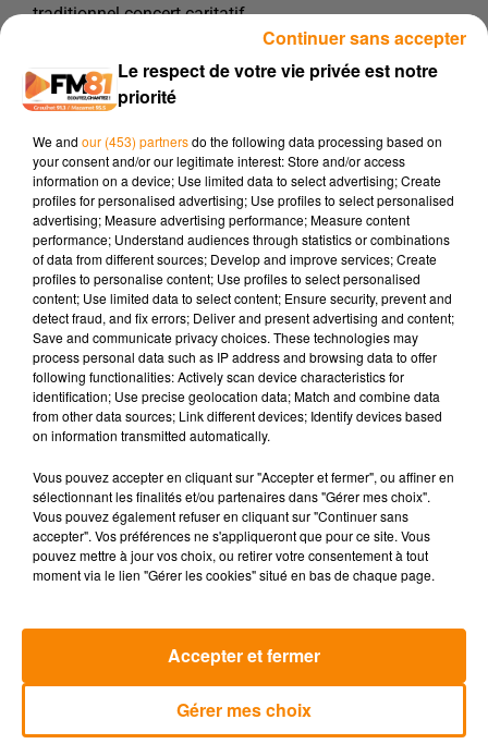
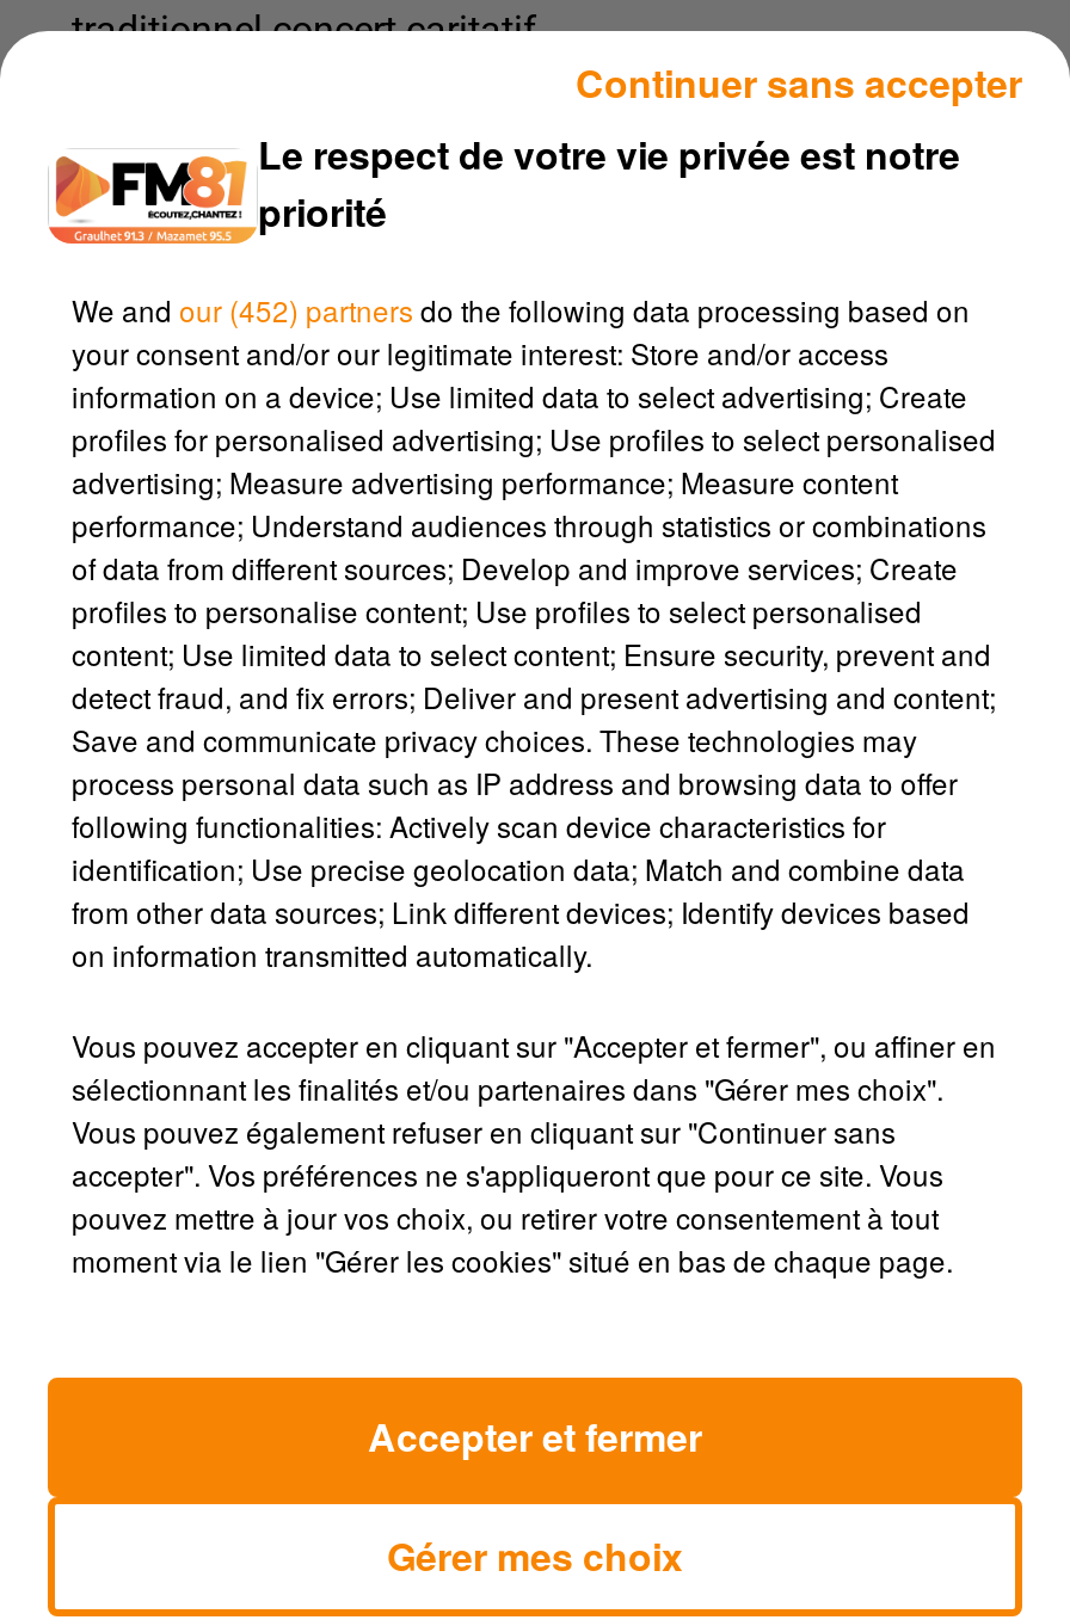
[33,131,442,150] We and our (453) partners do the following data processing based on -> [72,288,970,328] We and our (452) partners do the following data processing based on

